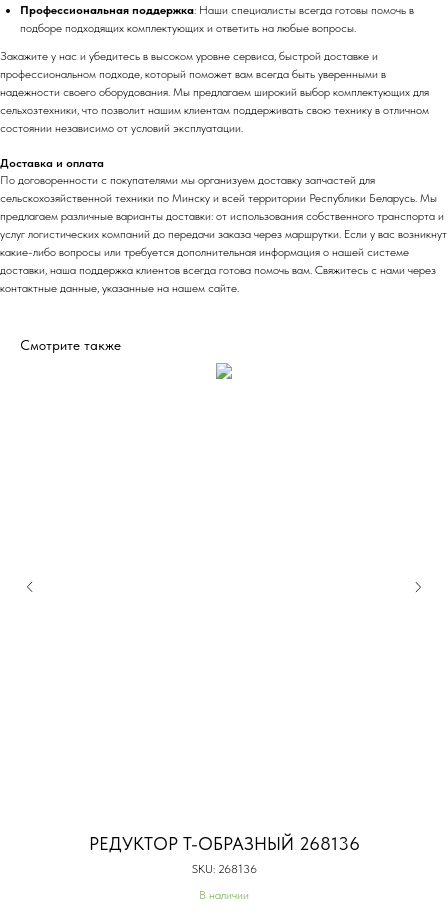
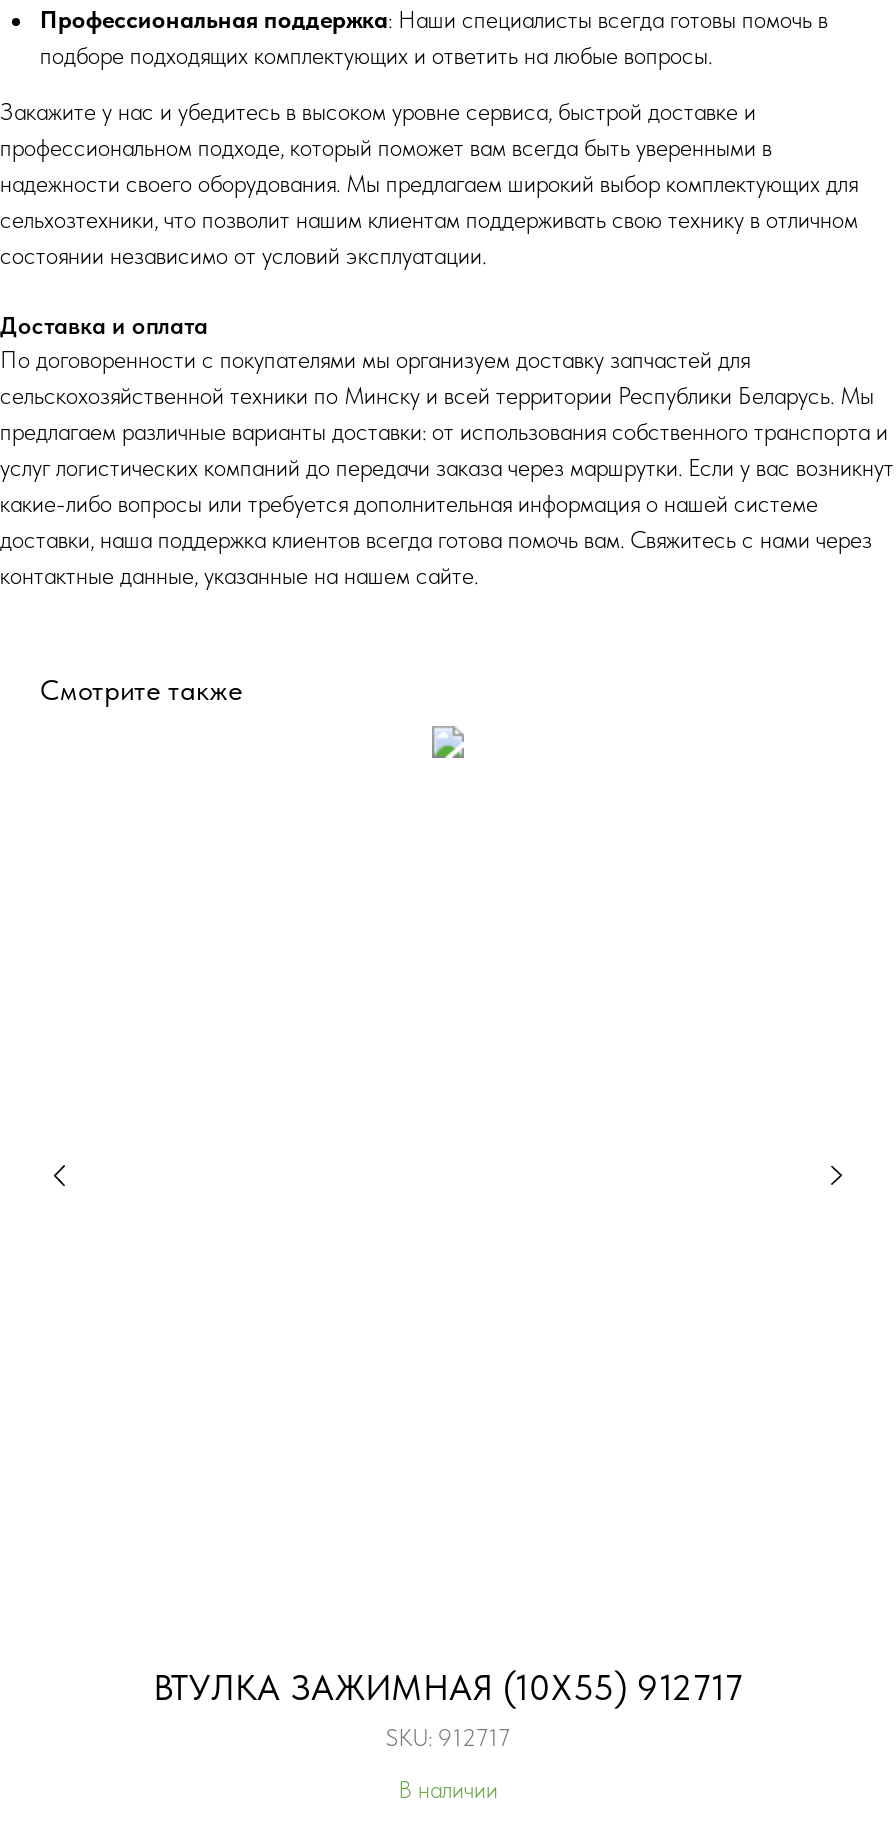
[88,833,359,876] РЕДУКТОР Т-ОБРАЗНЫЙ 268136 | SKU: 268136 -> [153,1666,743,1752] ВТУЛКА ЗАЖИМНАЯ (10Х55) 912717 | SKU: 912717

